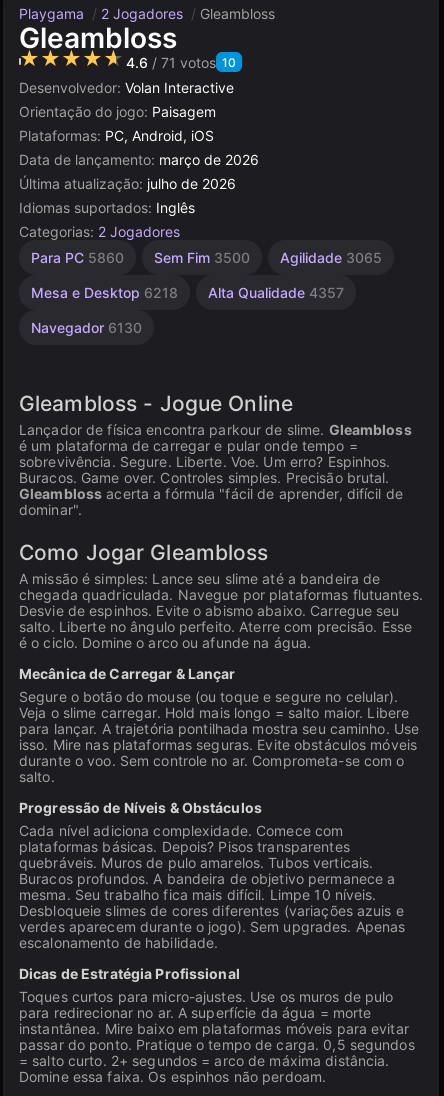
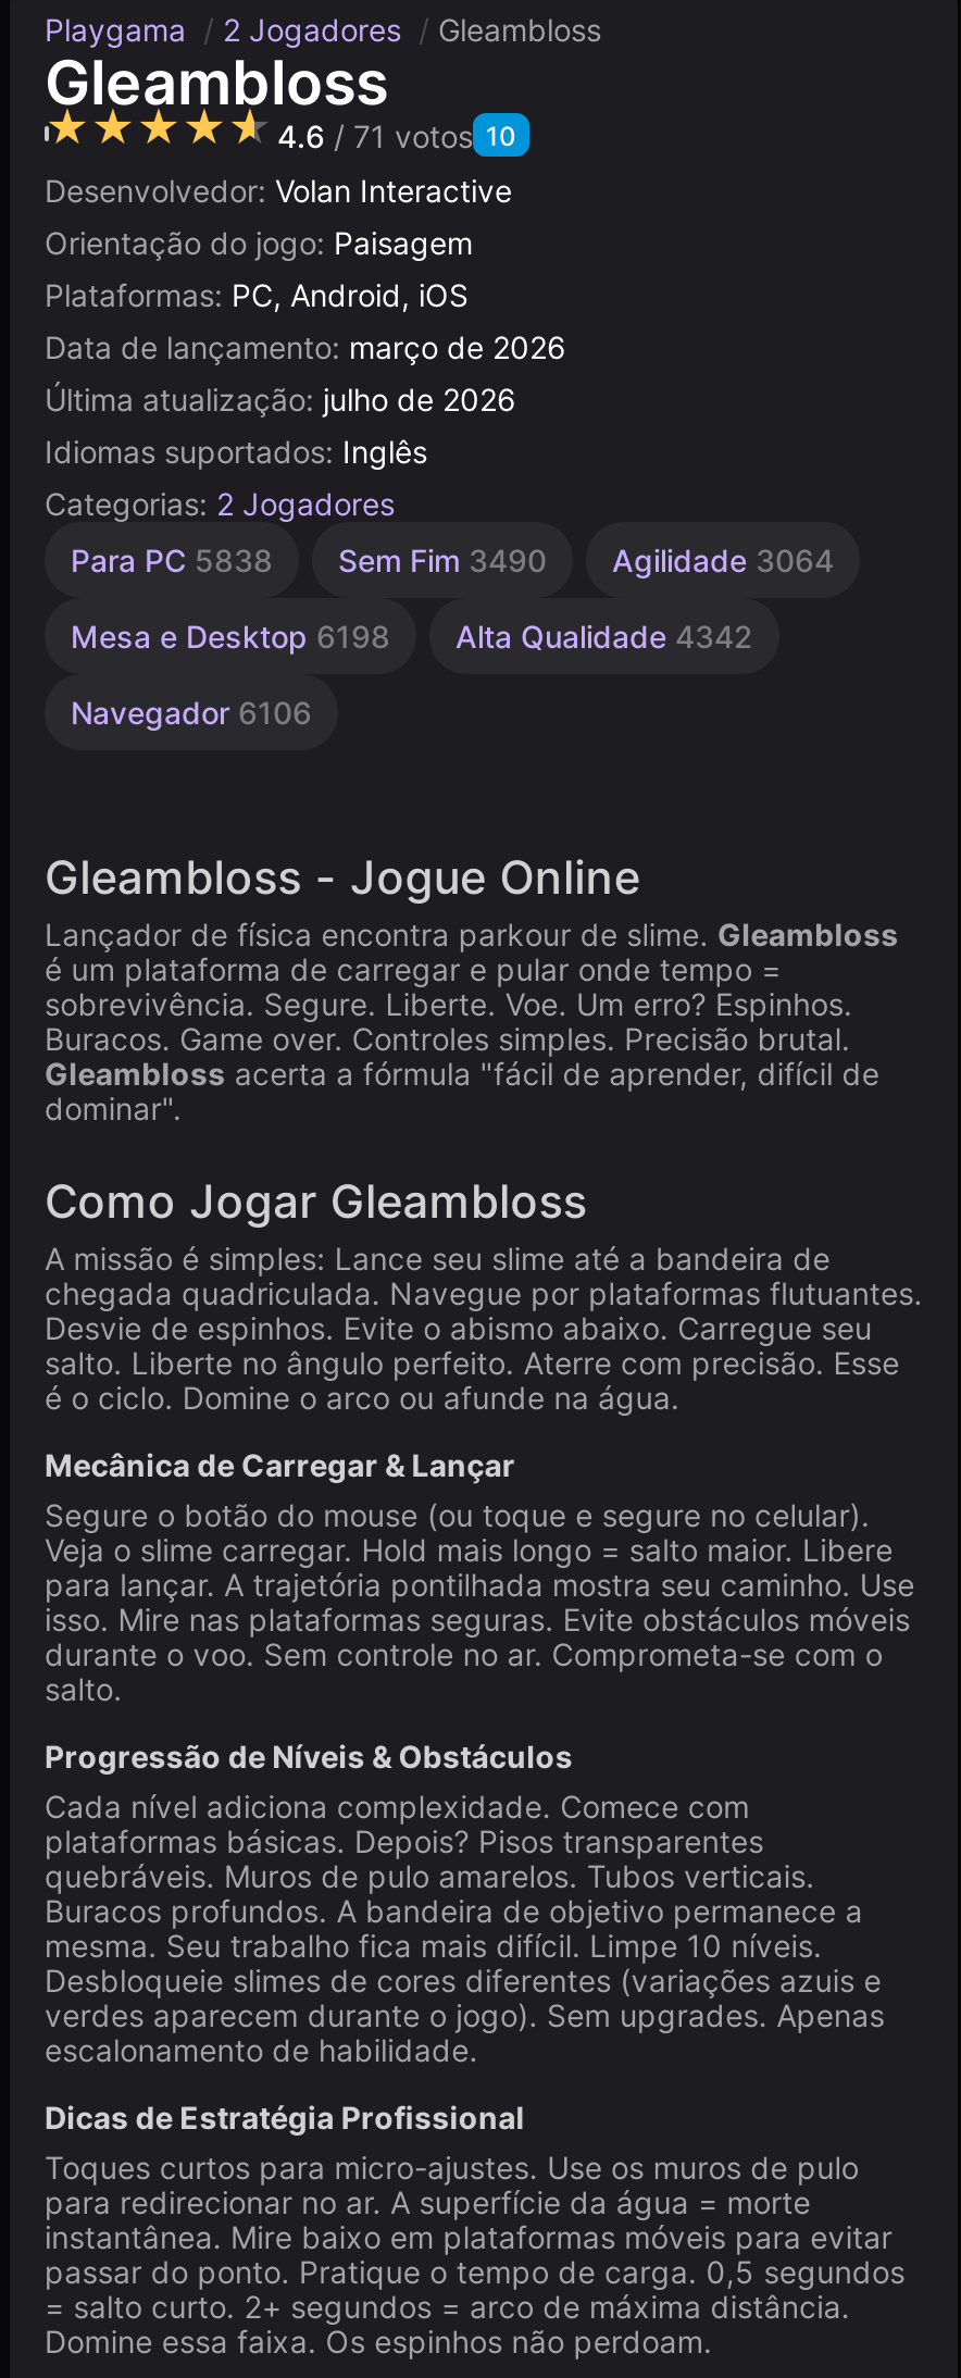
[31,249,124,266] Para PC 5860 -> [71,541,273,578] Para PC 5838
[154,249,250,266] Sem Fim 3500 -> [338,541,547,578] Sem Fim 3490
[280,249,382,266] Agilidade 3065 -> [612,541,834,578] Agilidade 3064
[31,284,178,301] Mesa e Desktop 6218 -> [71,618,390,655] Mesa e Desktop 6198
[208,284,344,301] Alta Qualidade 4357 -> [455,618,753,655] Alta Qualidade 4342
[31,319,142,336] Navegador 6130 -> [71,694,312,731] Navegador 6106

